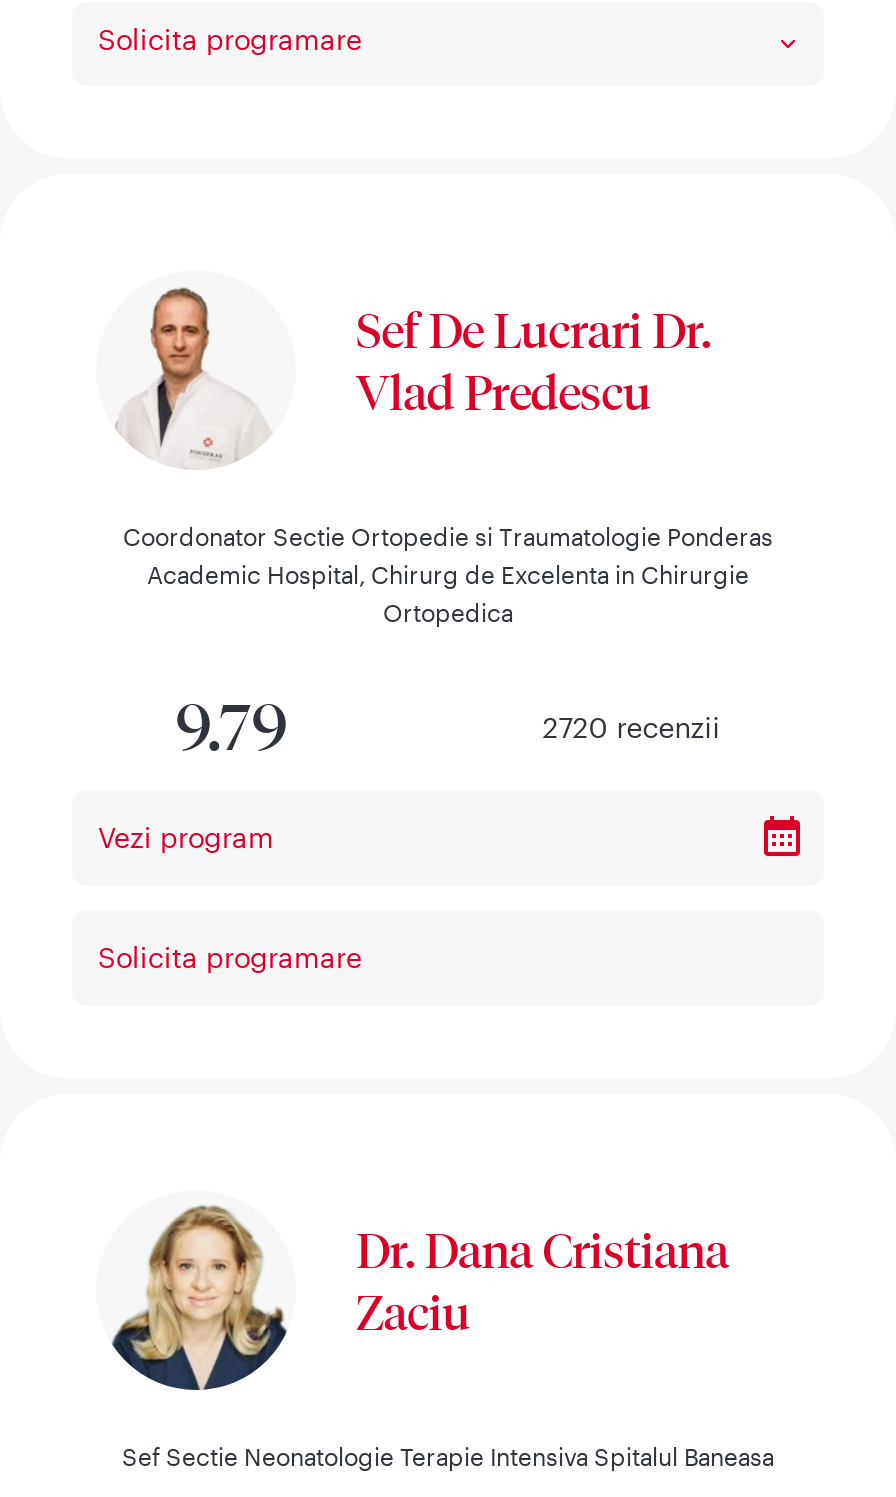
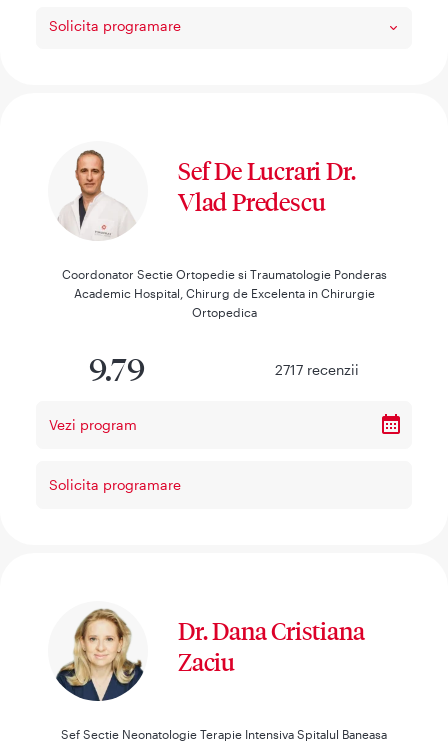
[542,711,720,745] 2720 recenzii -> [275,361,359,378] 2717 recenzii

